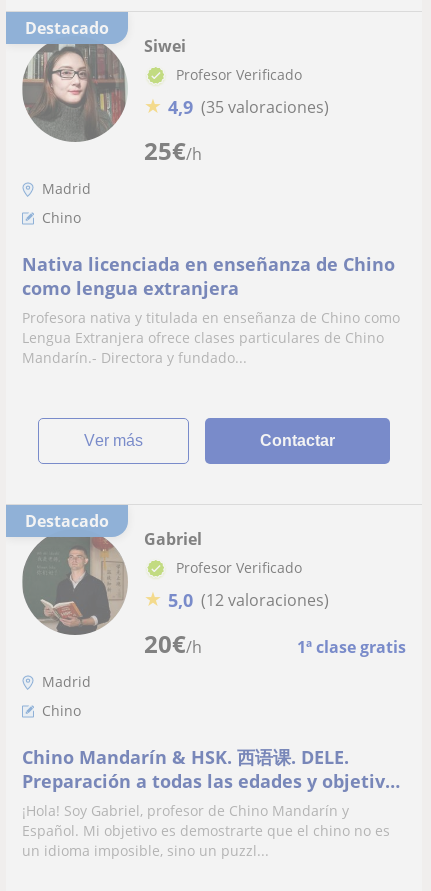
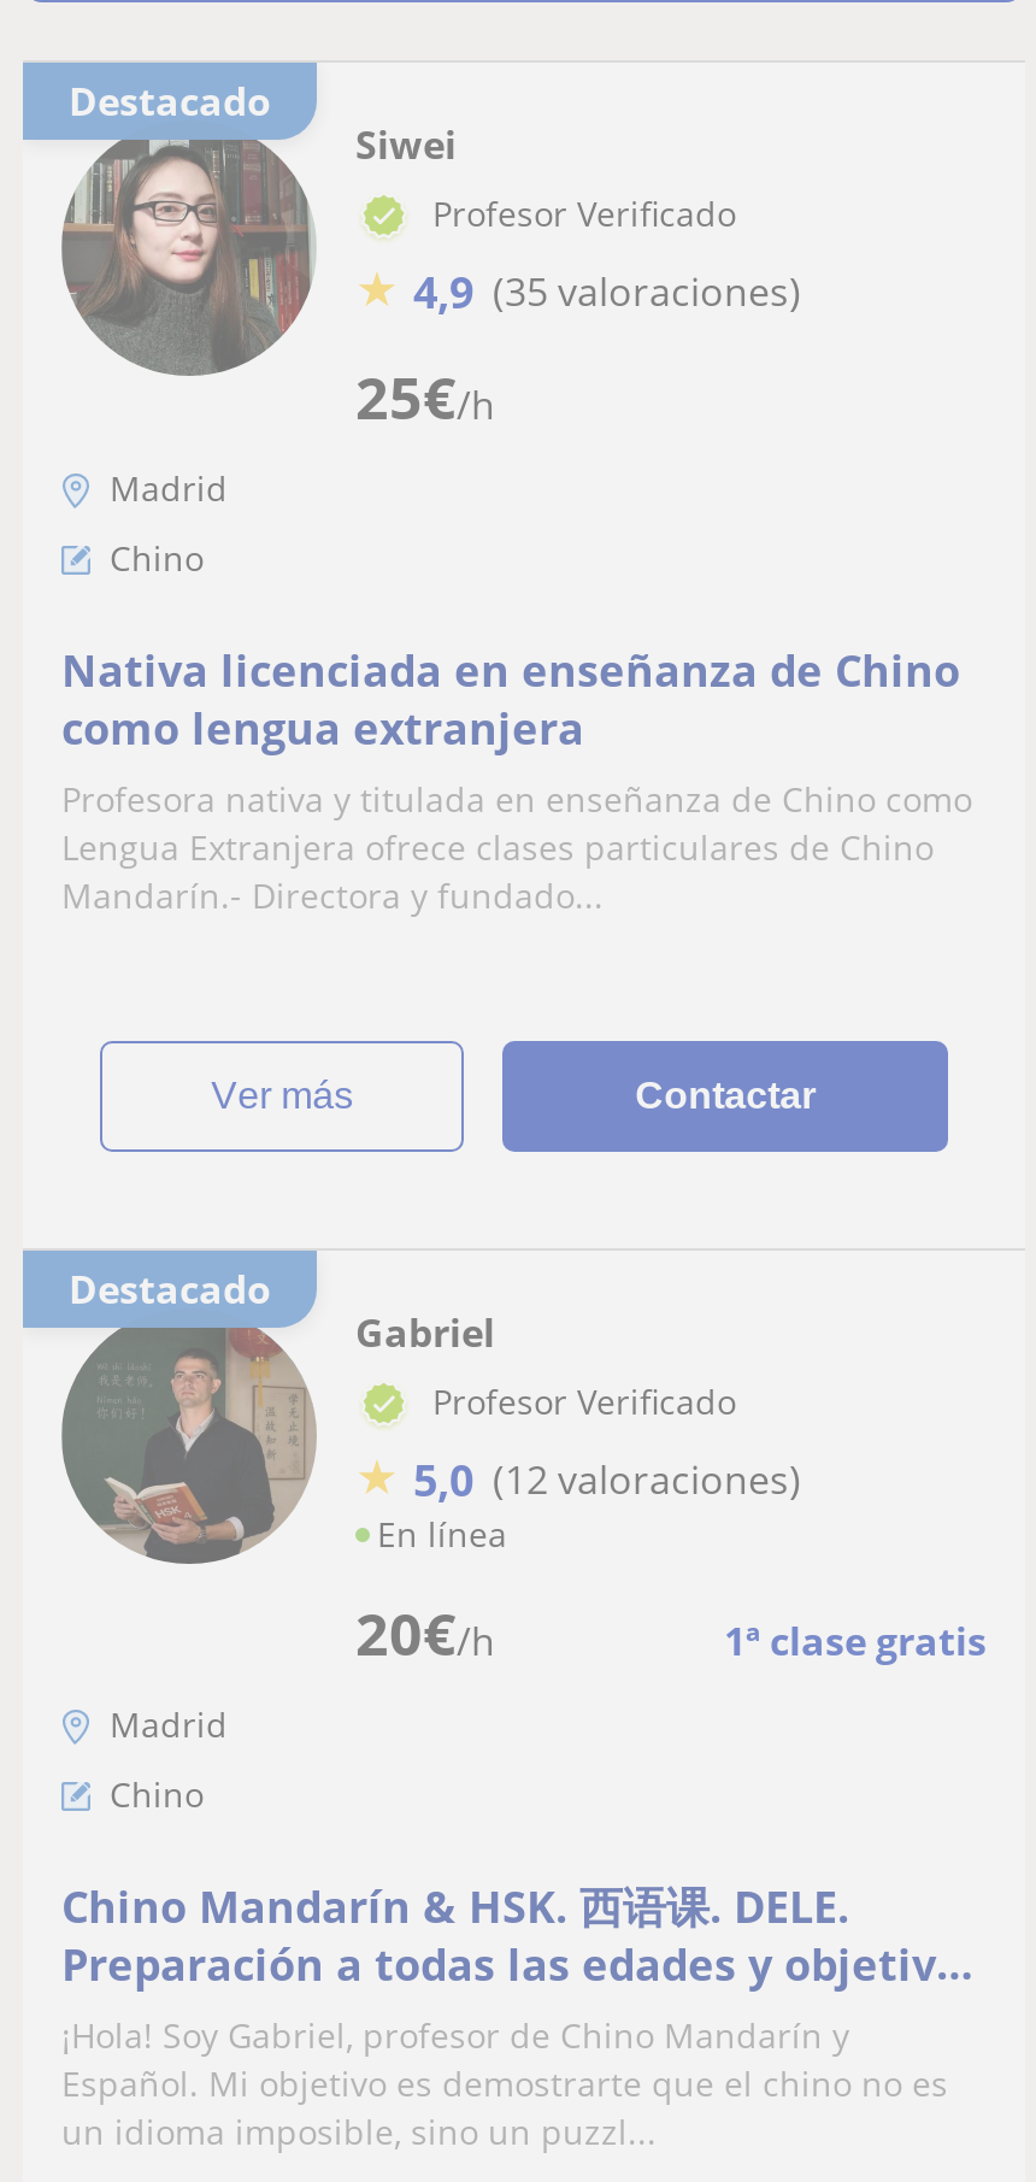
none -> [377,1510,507,1555] En línea

